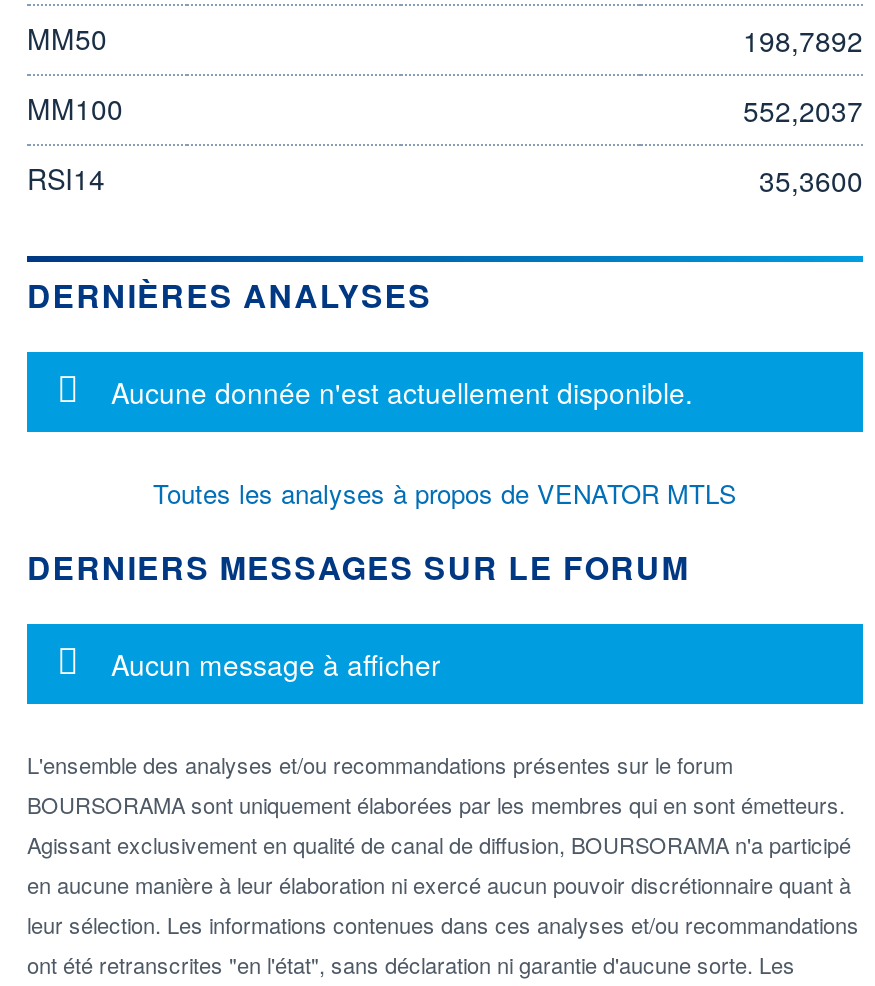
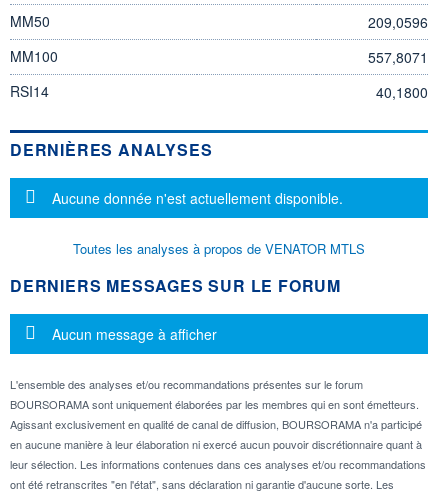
[743,20,863,60] 198,7892 -> [368,12,428,32] 209,0596
[743,90,863,130] 552,2037 -> [368,47,428,67] 557,8071
[759,160,863,200] 35,3600 -> [376,82,428,102] 40,1800

